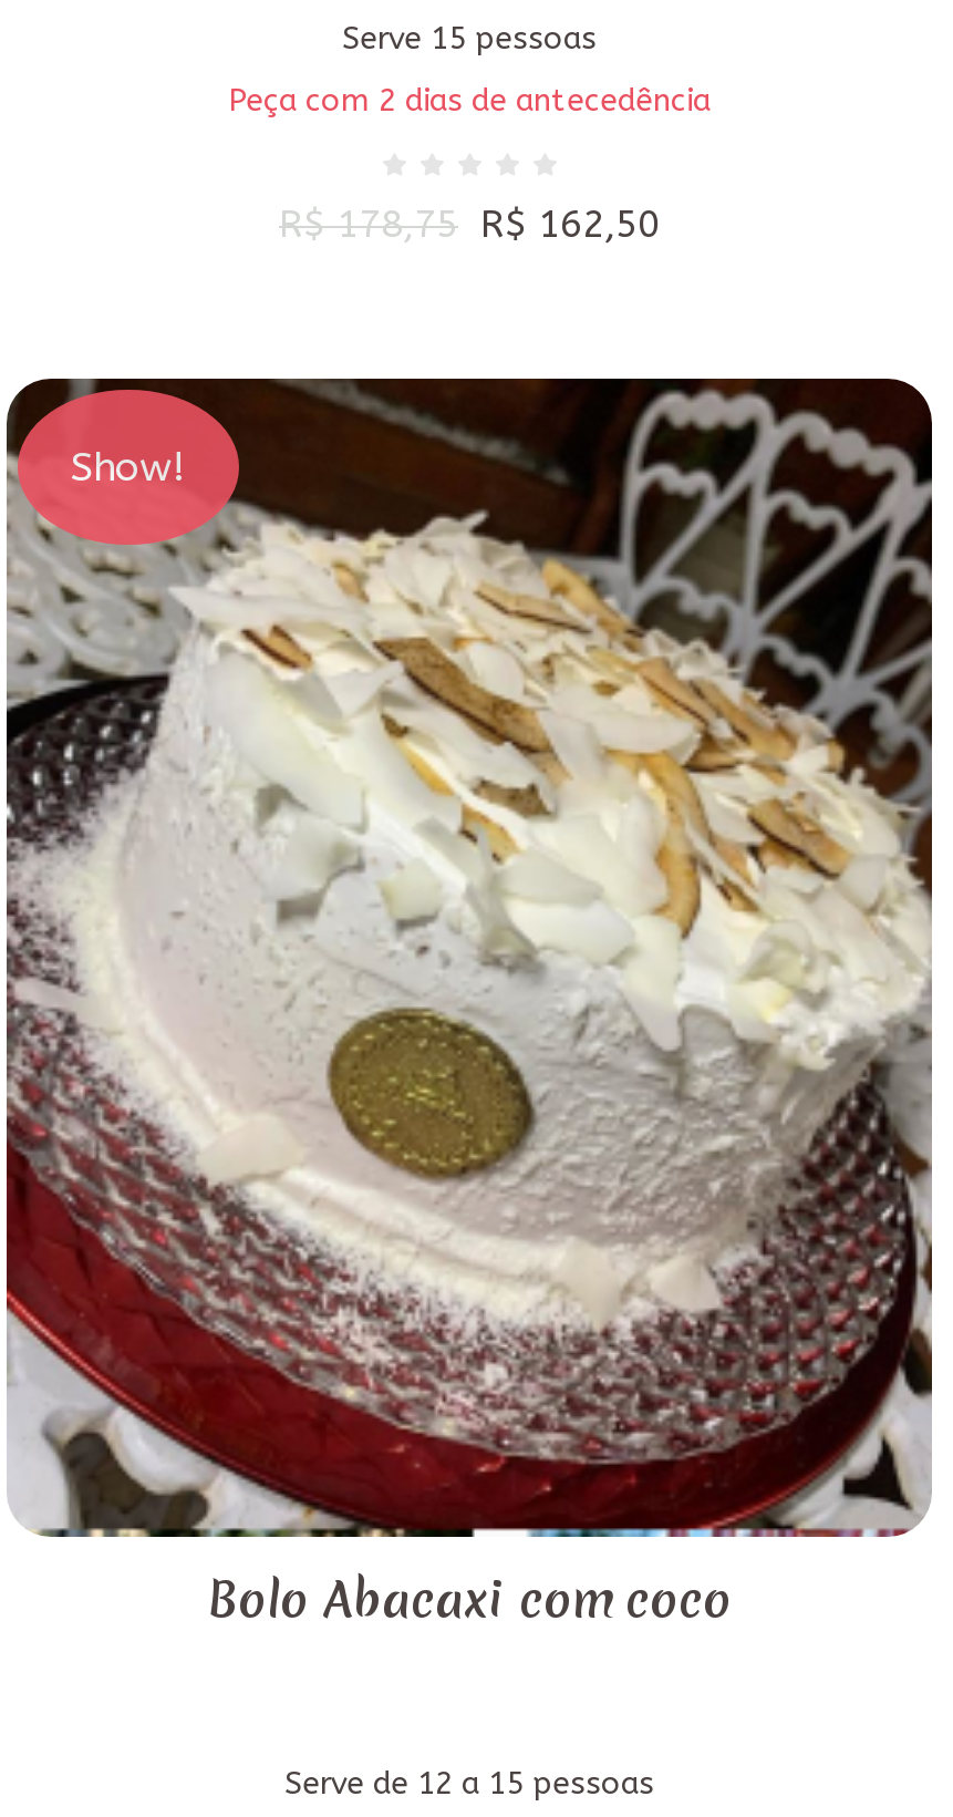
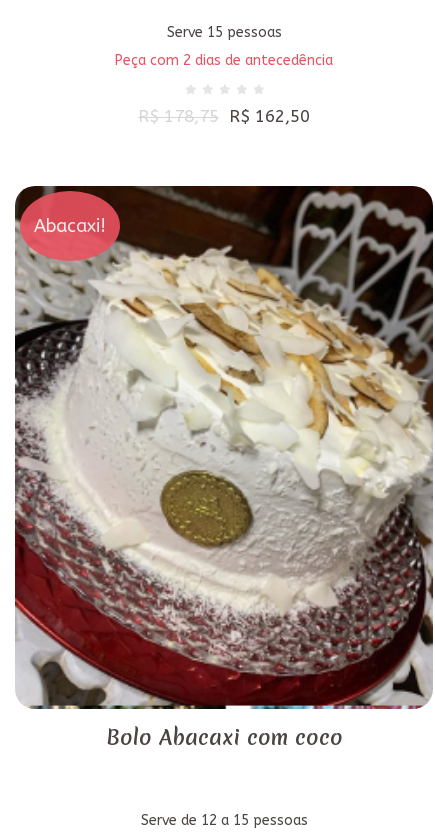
[71,443,186,492] Show! -> [34,215,106,237] Abacaxi!

